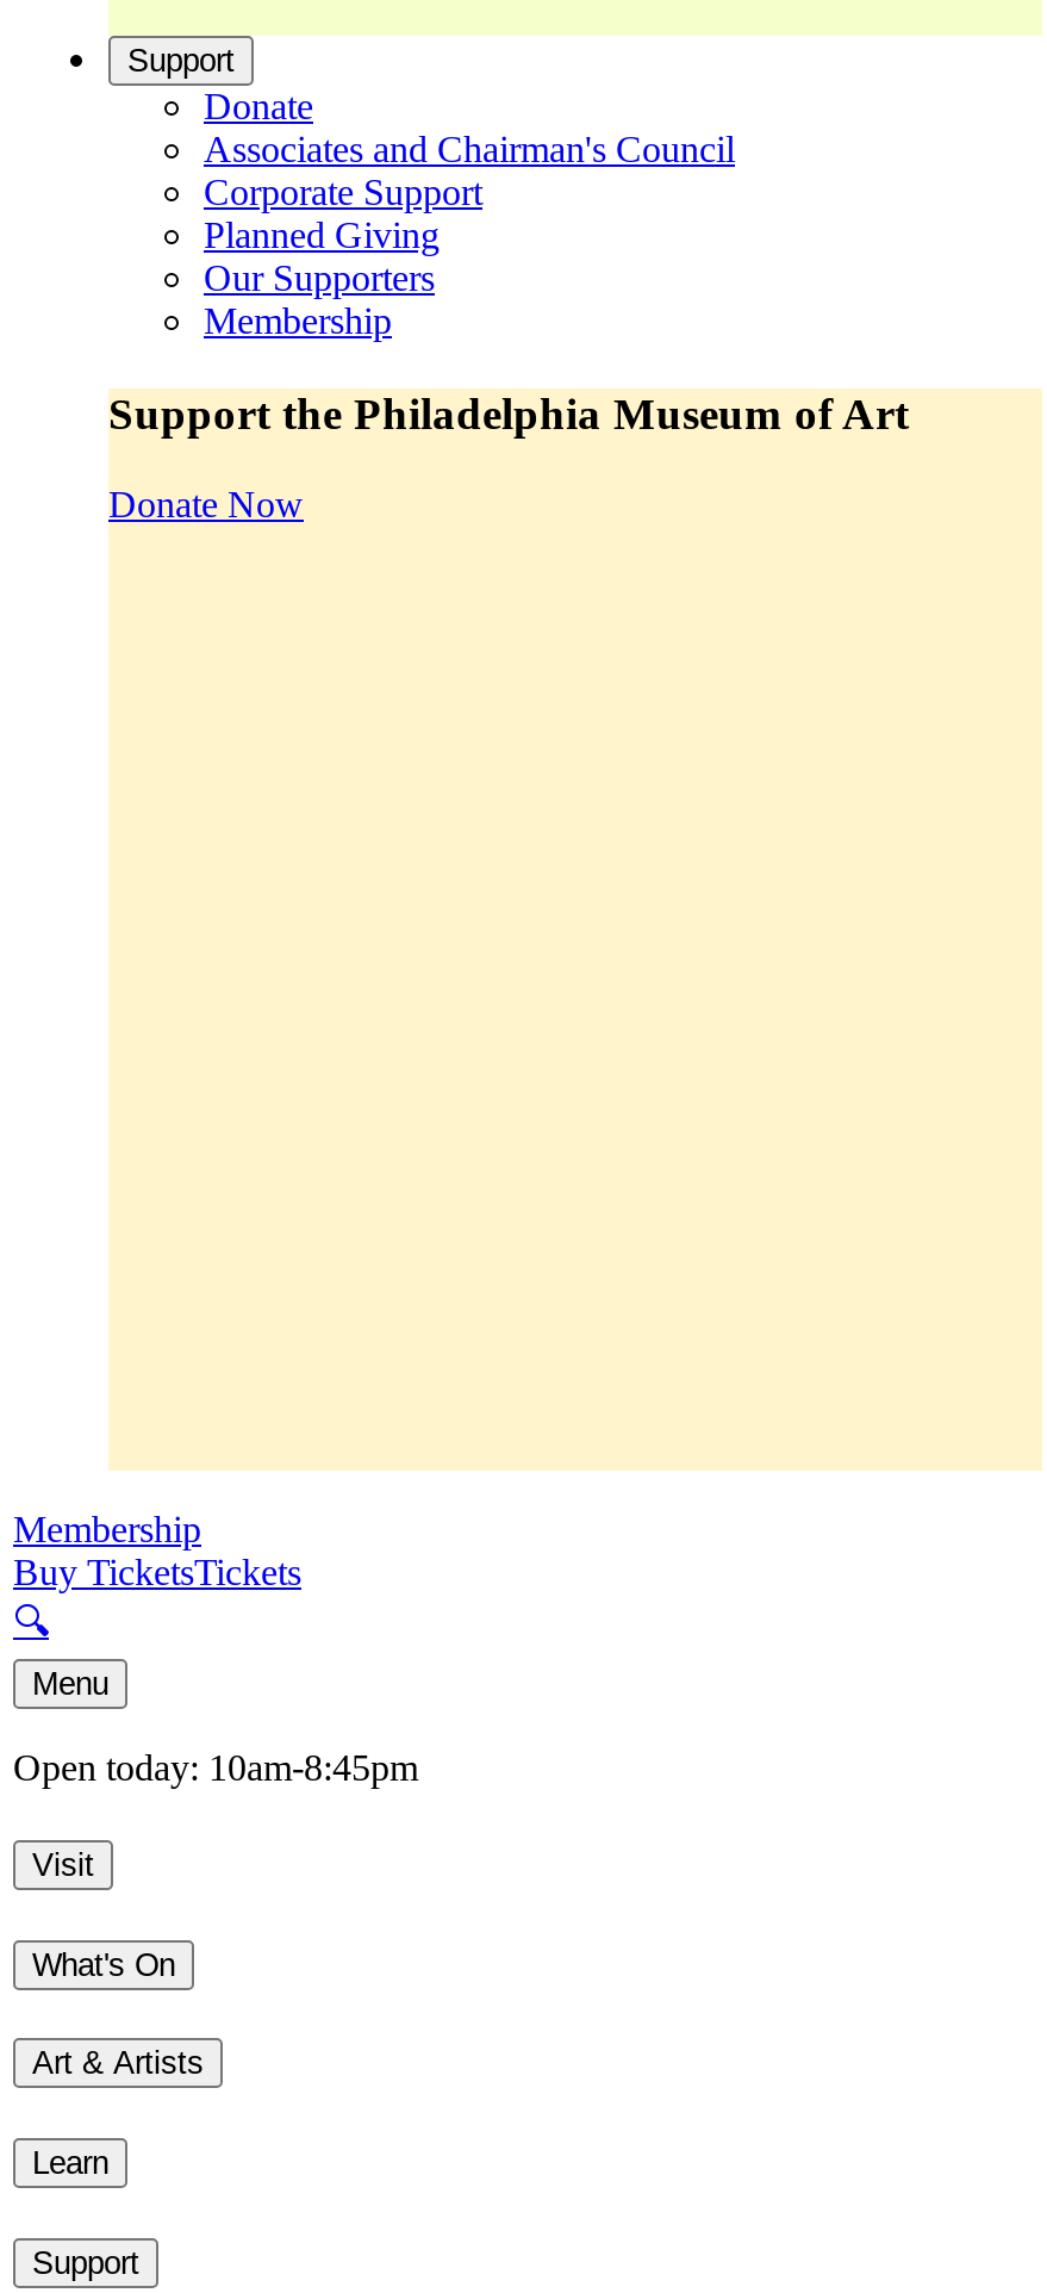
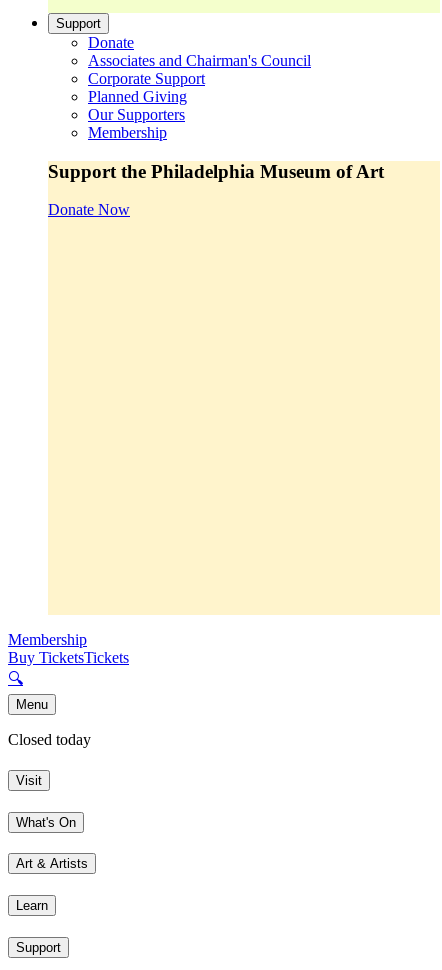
[13,1748,418,1788] Open today: 10am-8:45pm -> [8,731,91,748] Closed today

